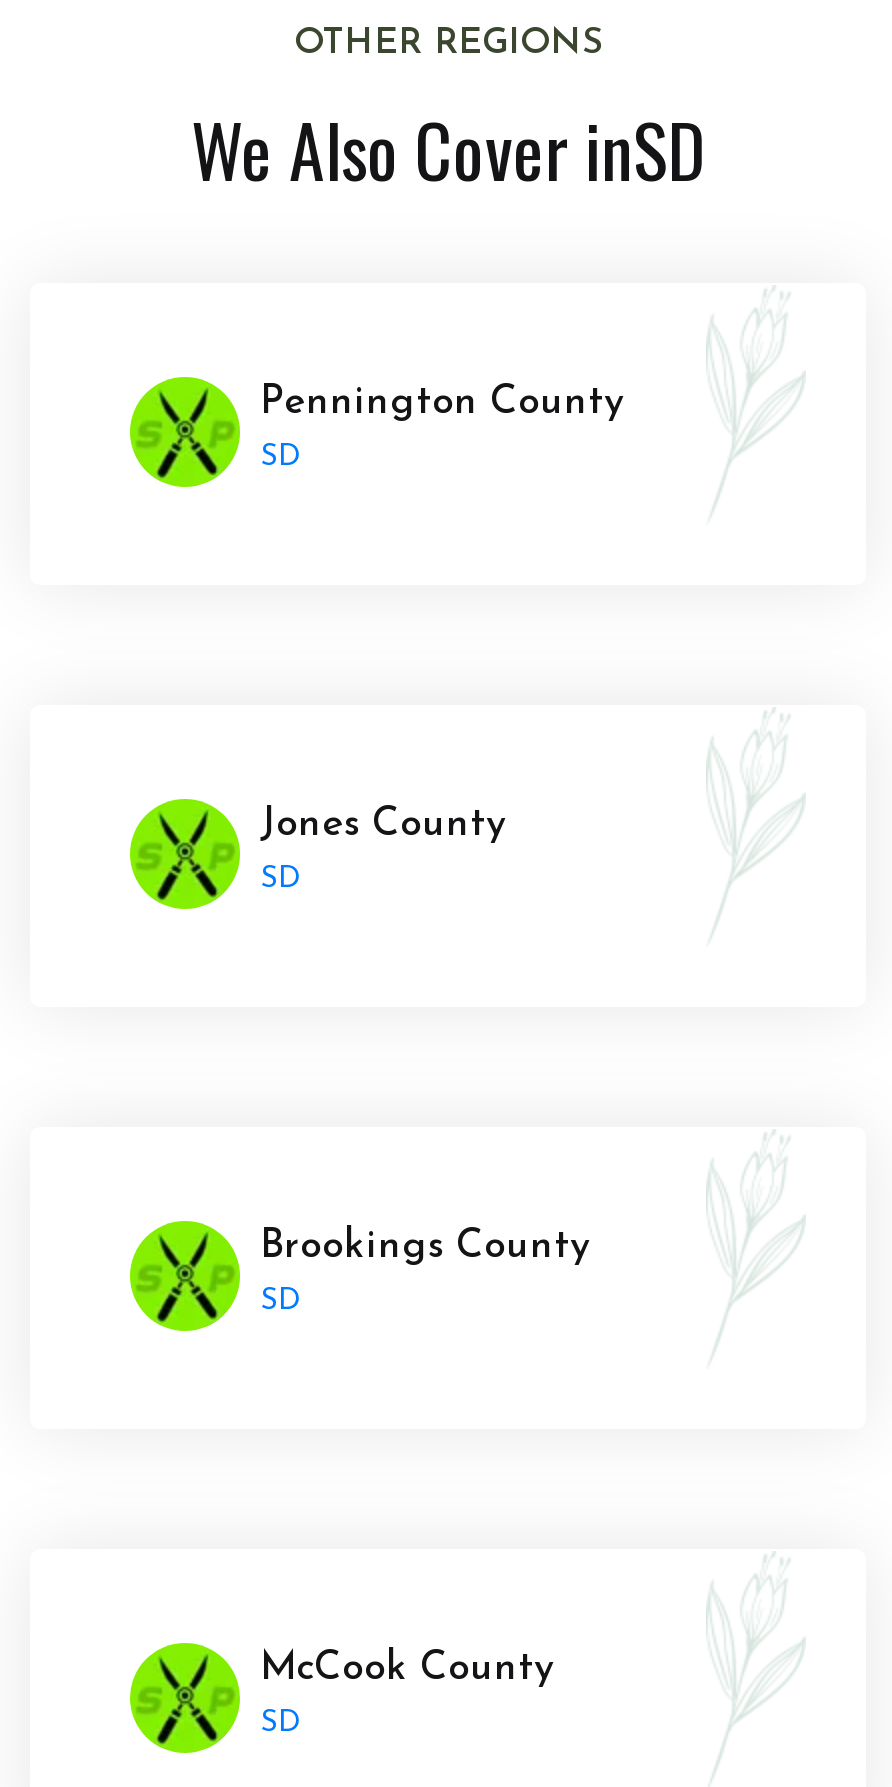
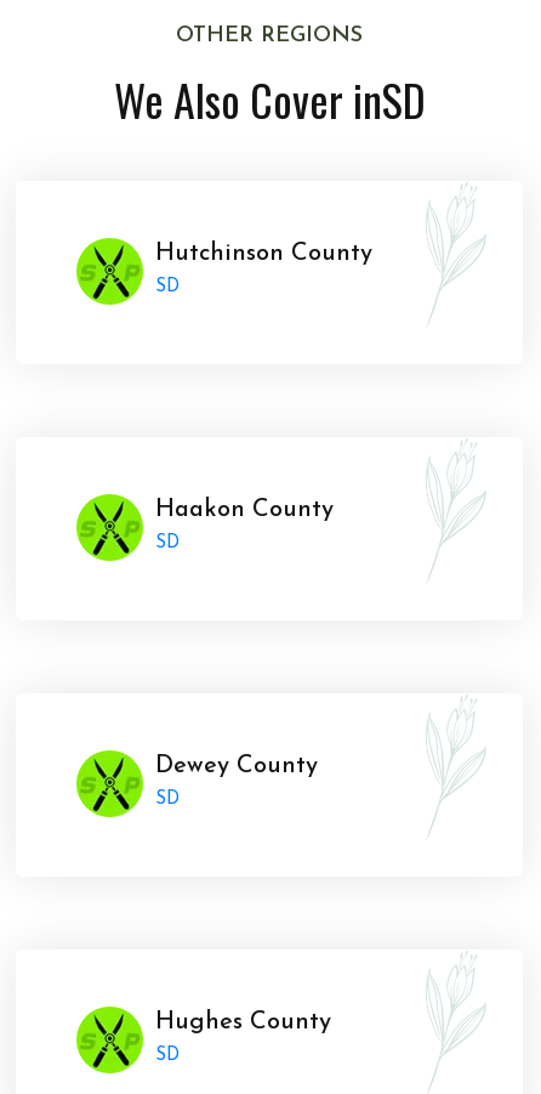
[260,383,624,423] Pennington County -> [155,242,372,266] Hutchinson County
[260,805,506,845] Jones County -> [155,498,334,522] Haakon County
[260,1227,590,1267] Brookings County -> [155,754,318,778] Dewey County
[260,1649,554,1689] McCook County -> [155,1010,331,1035] Hughes County

